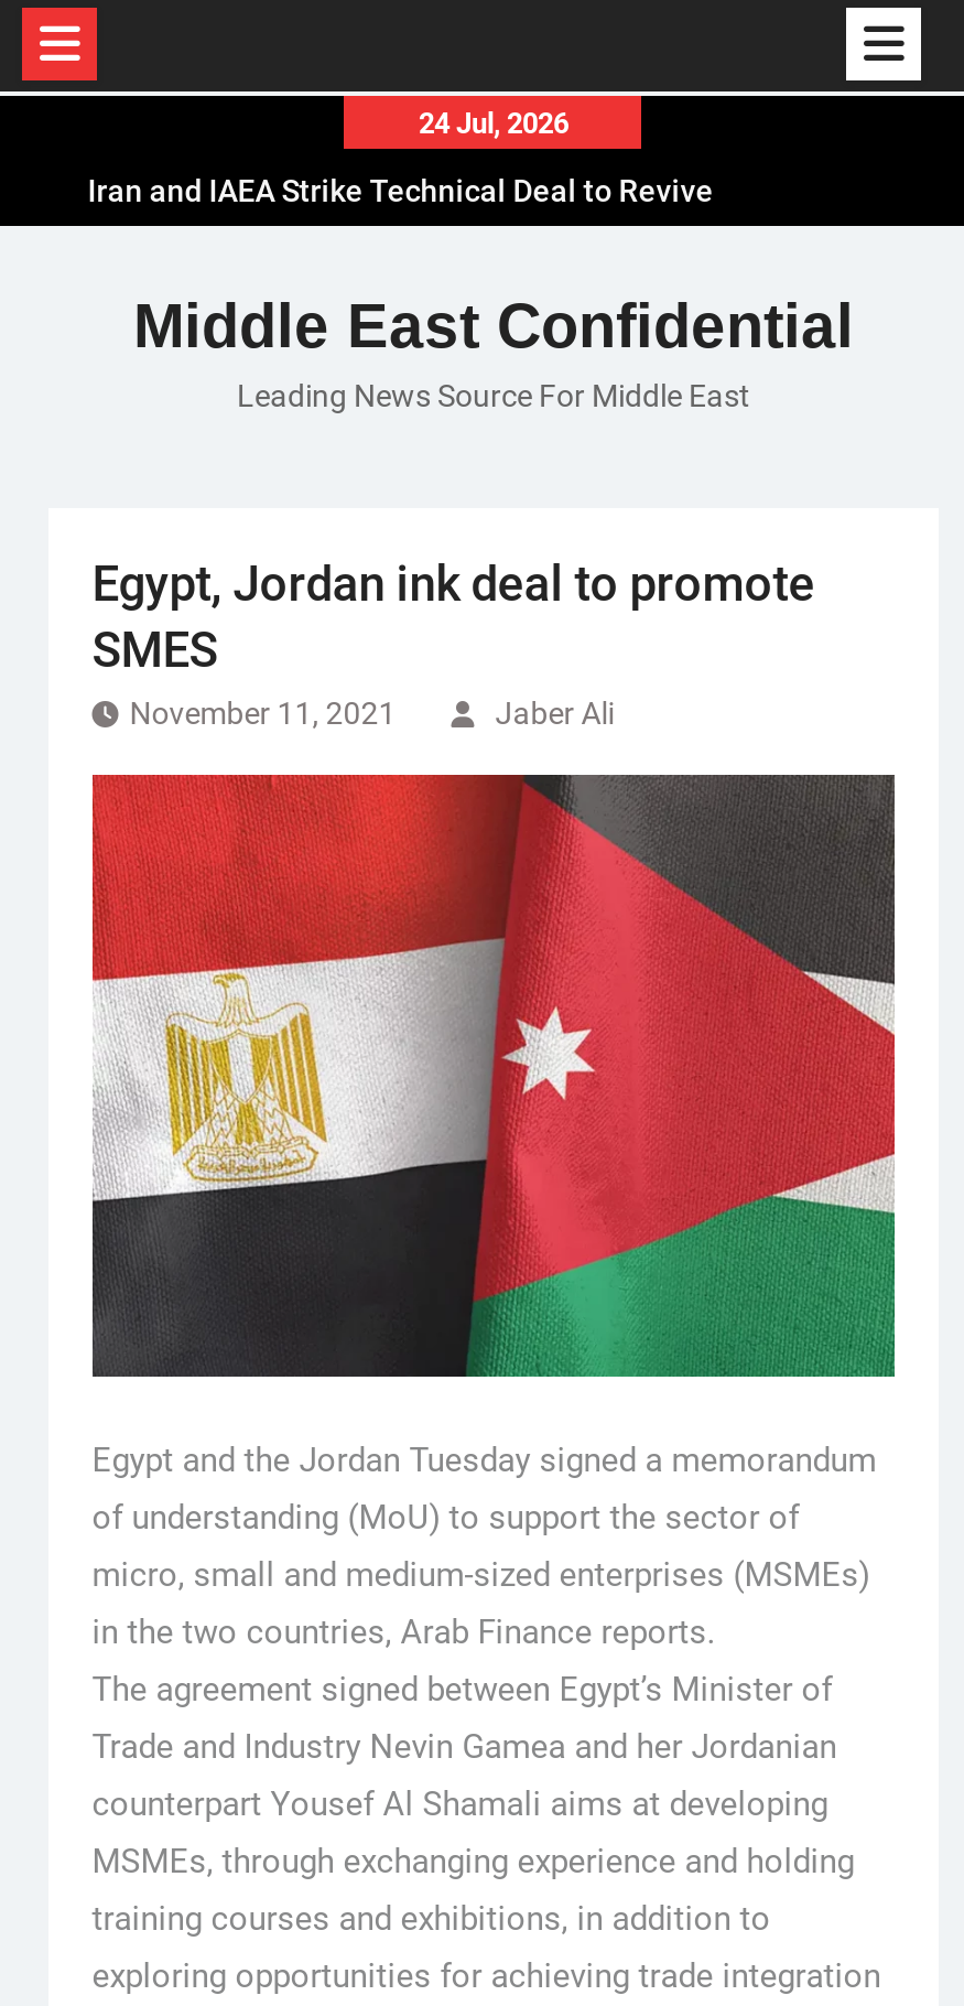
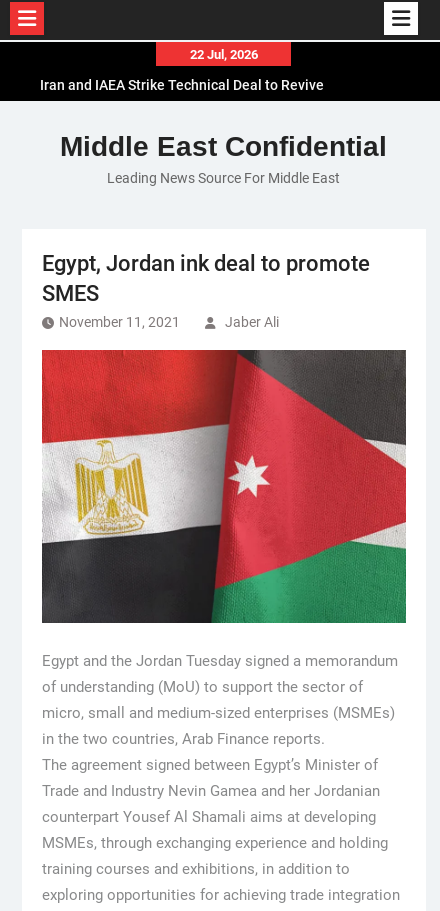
[419,107,568,140] 24 Jul, 2026 -> [190,47,258,62] 22 Jul, 2026

